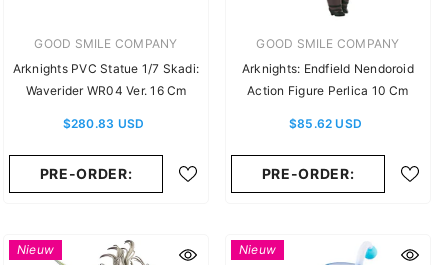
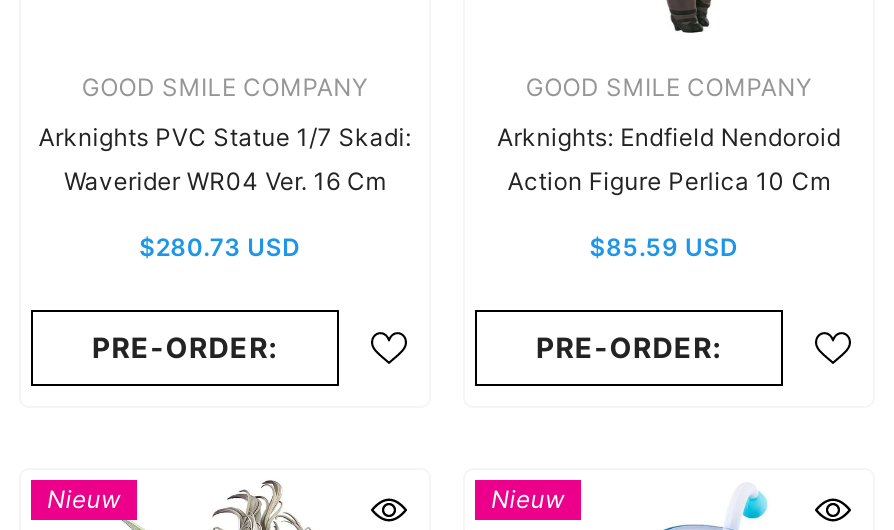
[63,116,144,131] $280.83 USD -> [139,232,301,262] $280.73 USD
[289,116,362,131] $85.62 USD -> [590,232,738,262] $85.59 USD

